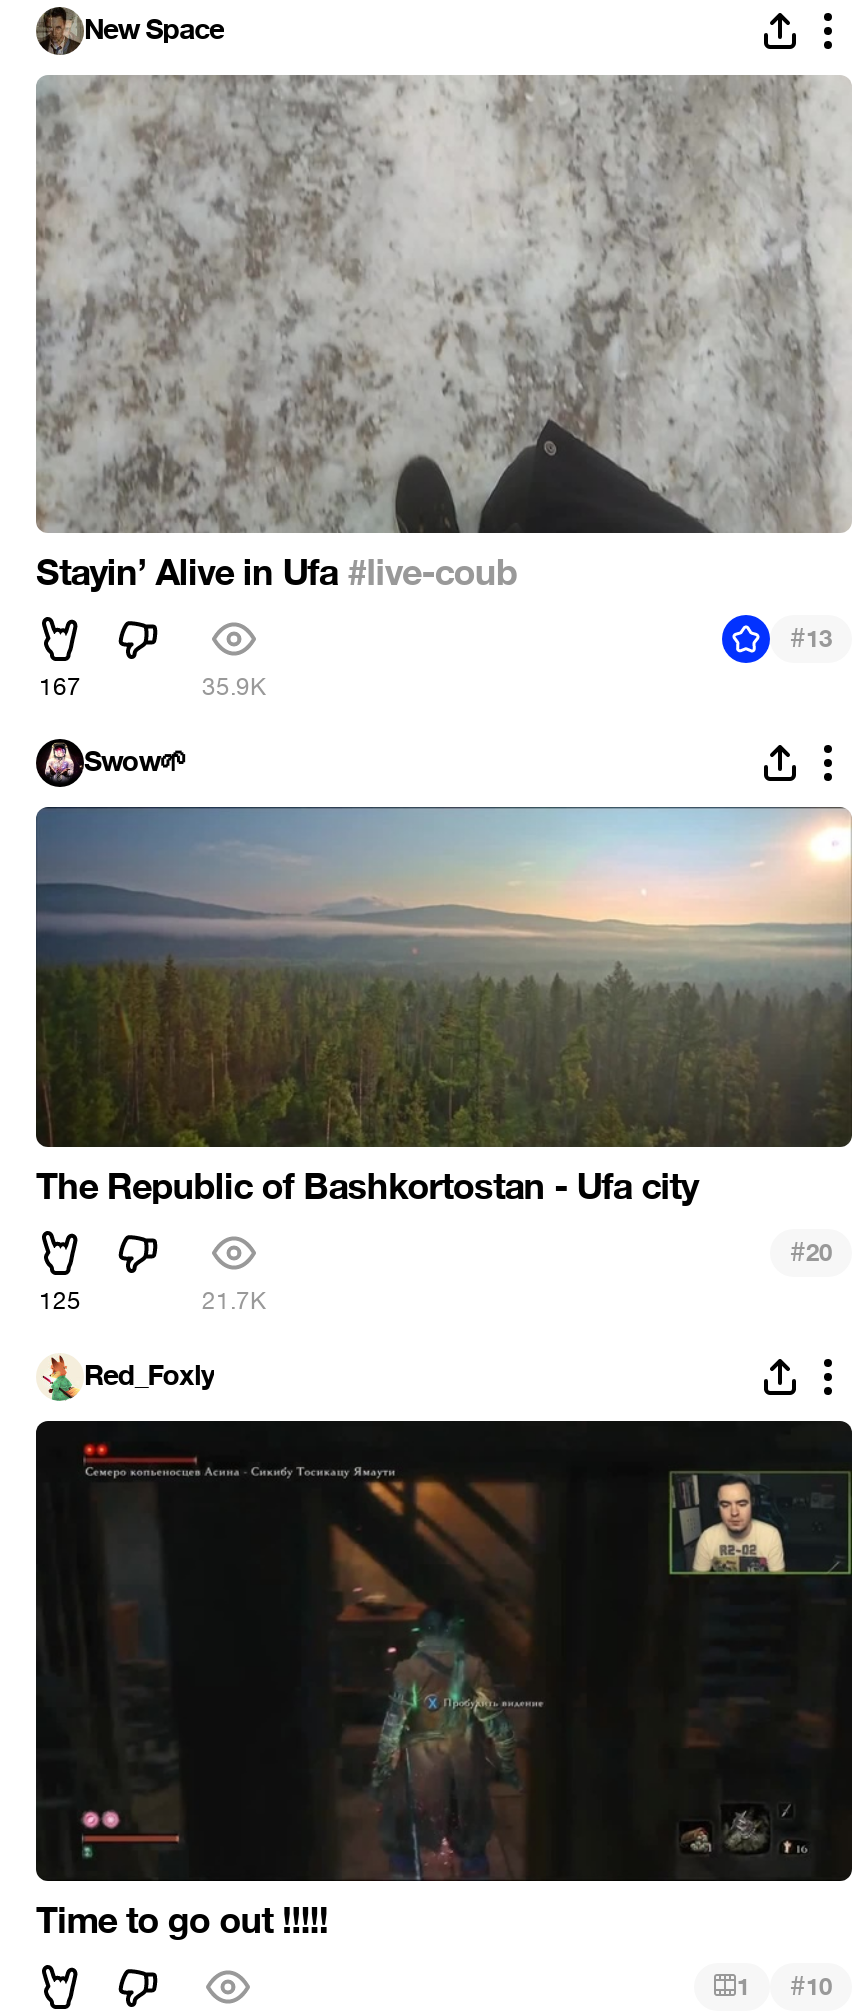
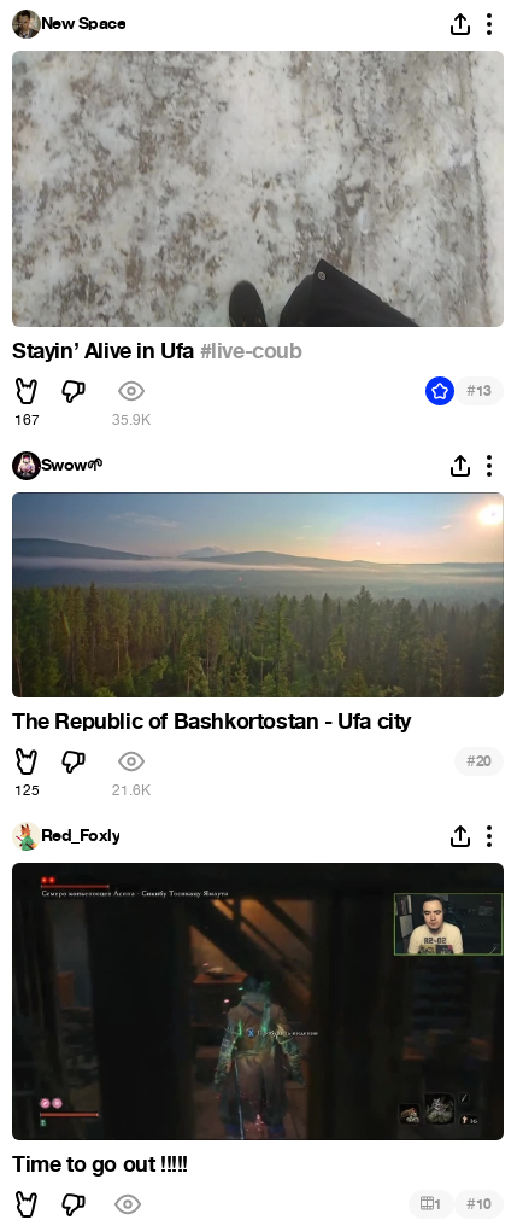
[202,1286,266,1318] 21.7K -> [112,781,151,800] 21.6K

